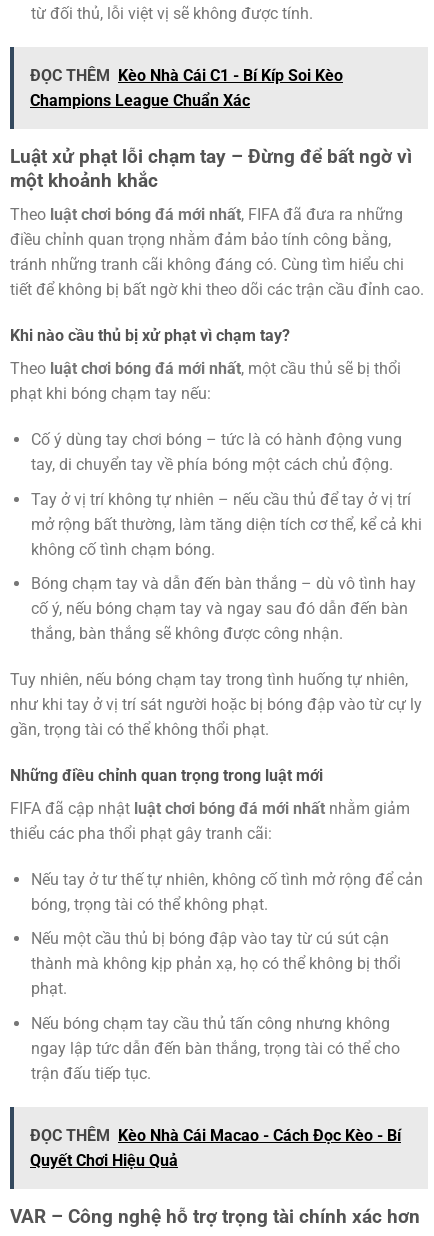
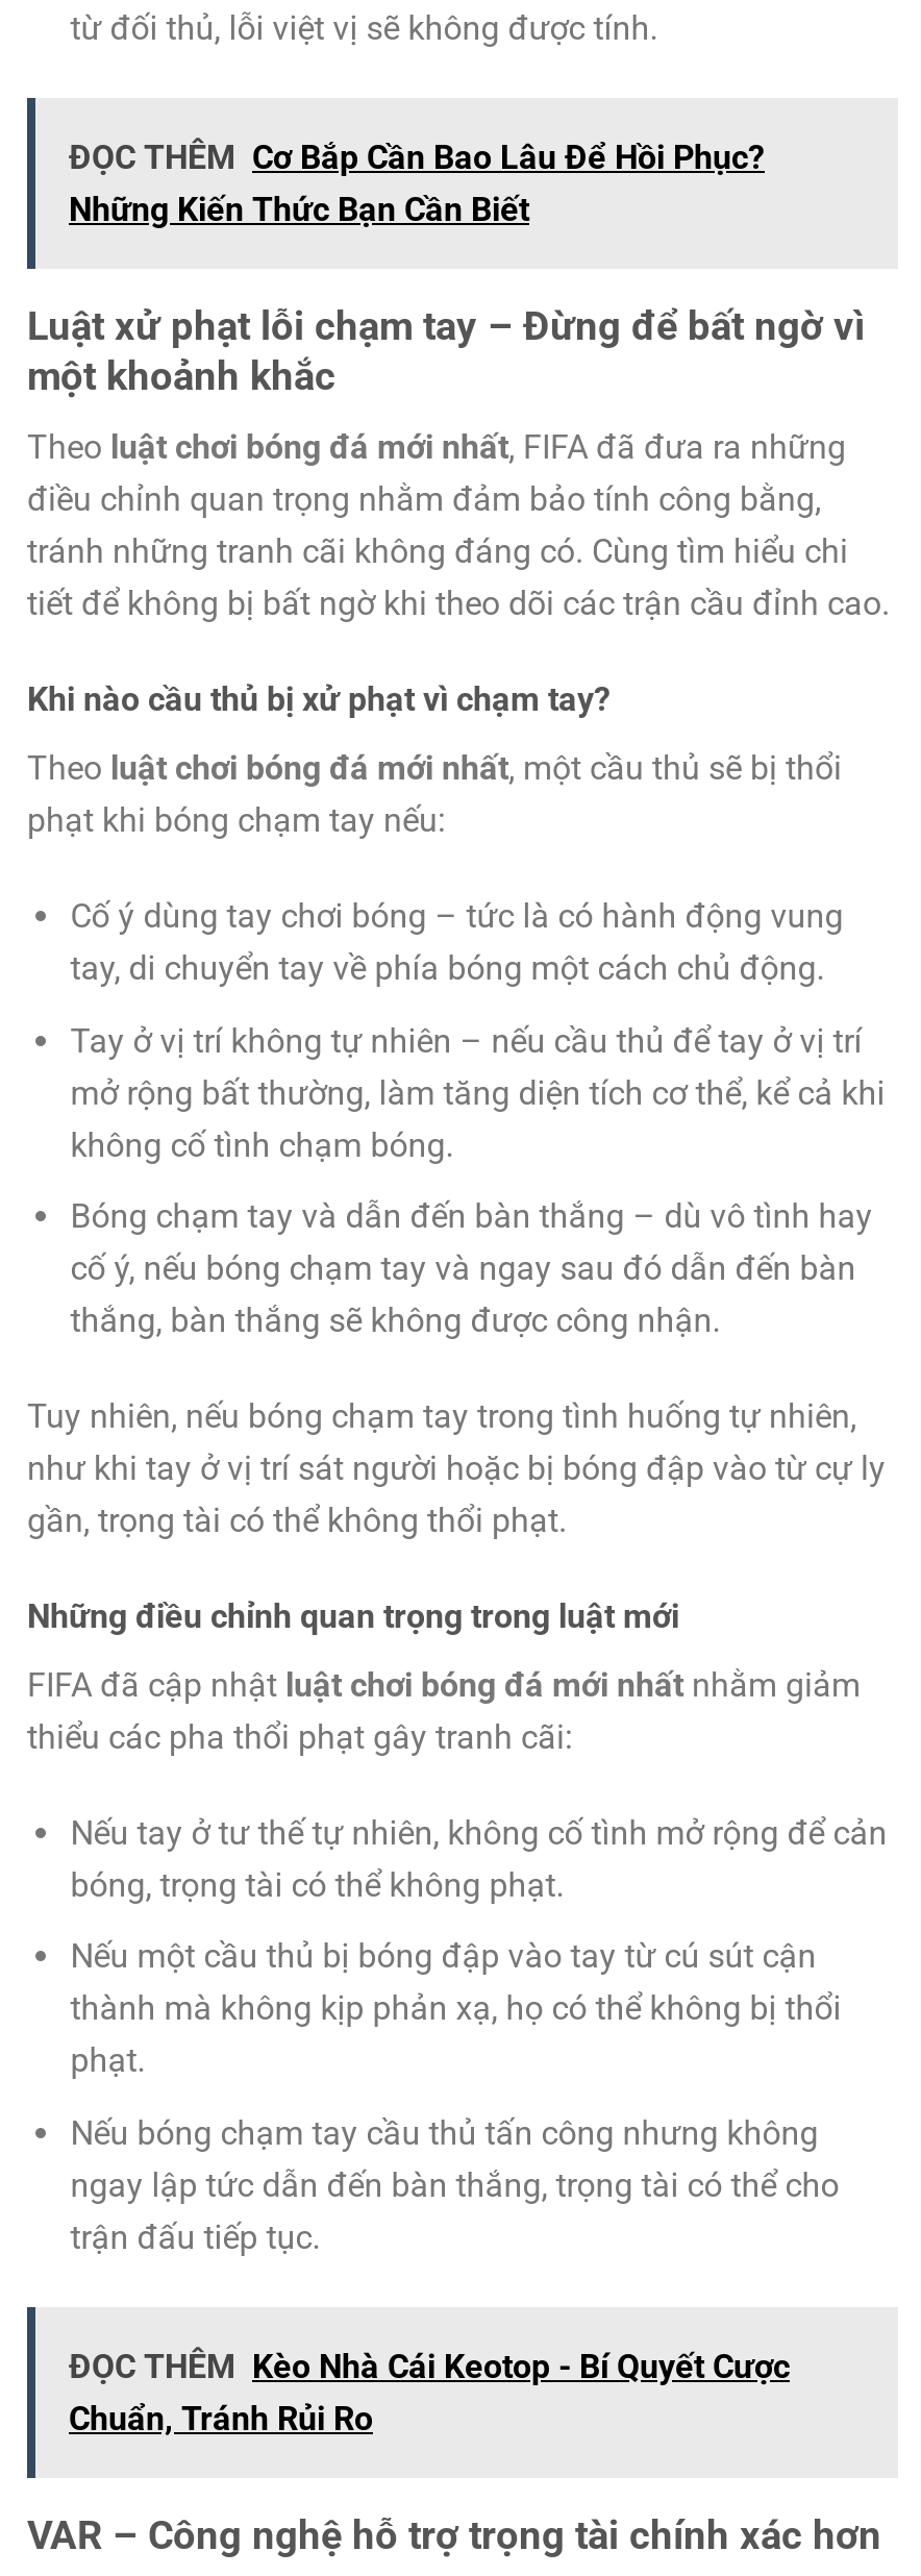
[30,66,343,110] ĐỌC THÊM Kèo Nhà Cái C1 - Bí Kíp Soi Kèo | Champions League Chuẩn Xác -> [69,137,765,229] ĐỌC THÊM Cơ Bắp Cần Bao Lâu Để Hồi Phục? | Những Kiến Thức Bạn Cần Biết
[30,1126,401,1170] ĐỌC THÊM Kèo Nhà Cái Macao - Cách Đọc Kèo - Bí | Quyết Chơi Hiệu Quả -> [69,2346,790,2438] ĐỌC THÊM Kèo Nhà Cái Keotop - Bí Quyết Cược | Chuẩn, Tránh Rủi Ro

